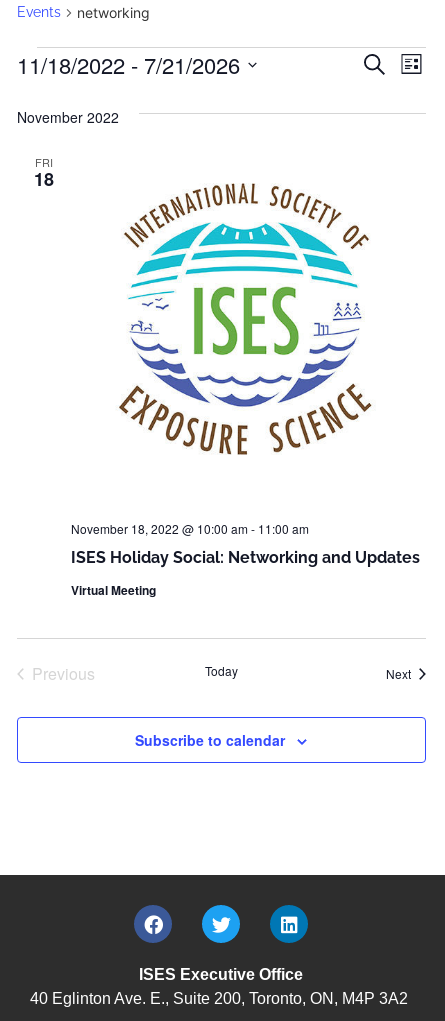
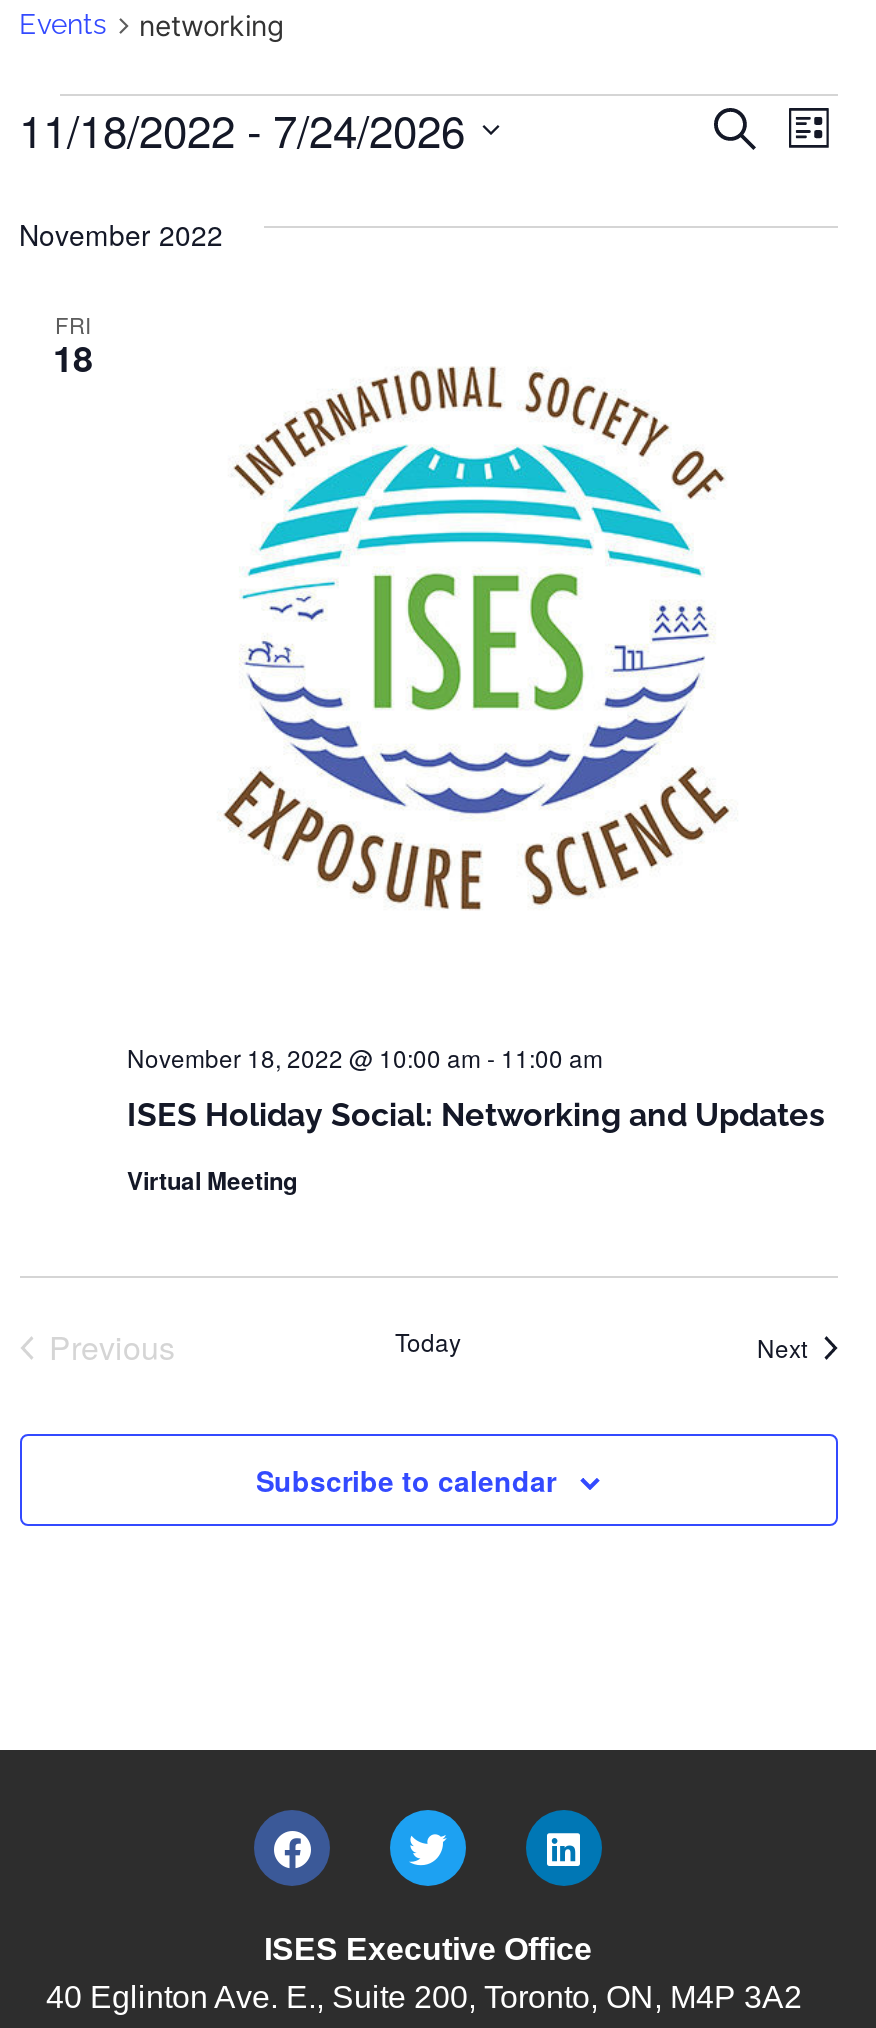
[16,49,239,80] 11/18/2022 - 7/21/2026 -> [19,98,465,160] 11/18/2022 - 7/24/2026

